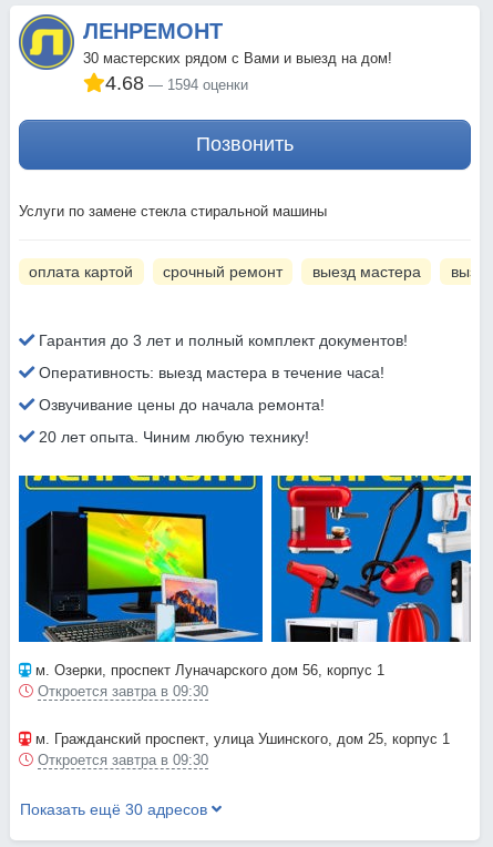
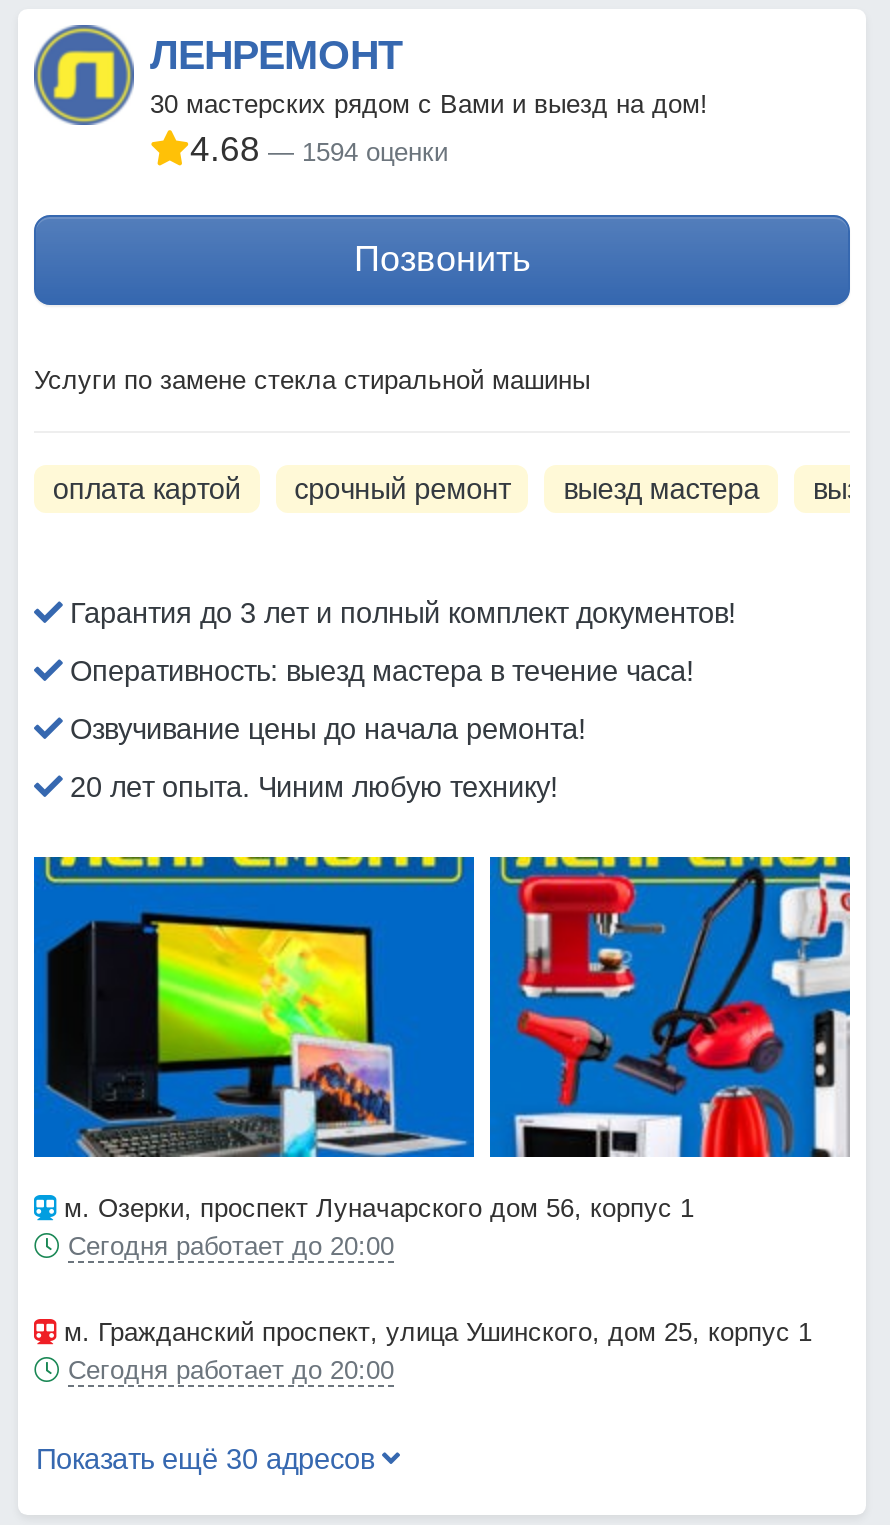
[38,683,208,700] Откроется завтра в 09:30 -> [68,1231,394,1261] Сегодня работает до 20:00
[38,752,208,769] Откроется завтра в 09:30 -> [68,1355,394,1385] Сегодня работает до 20:00

